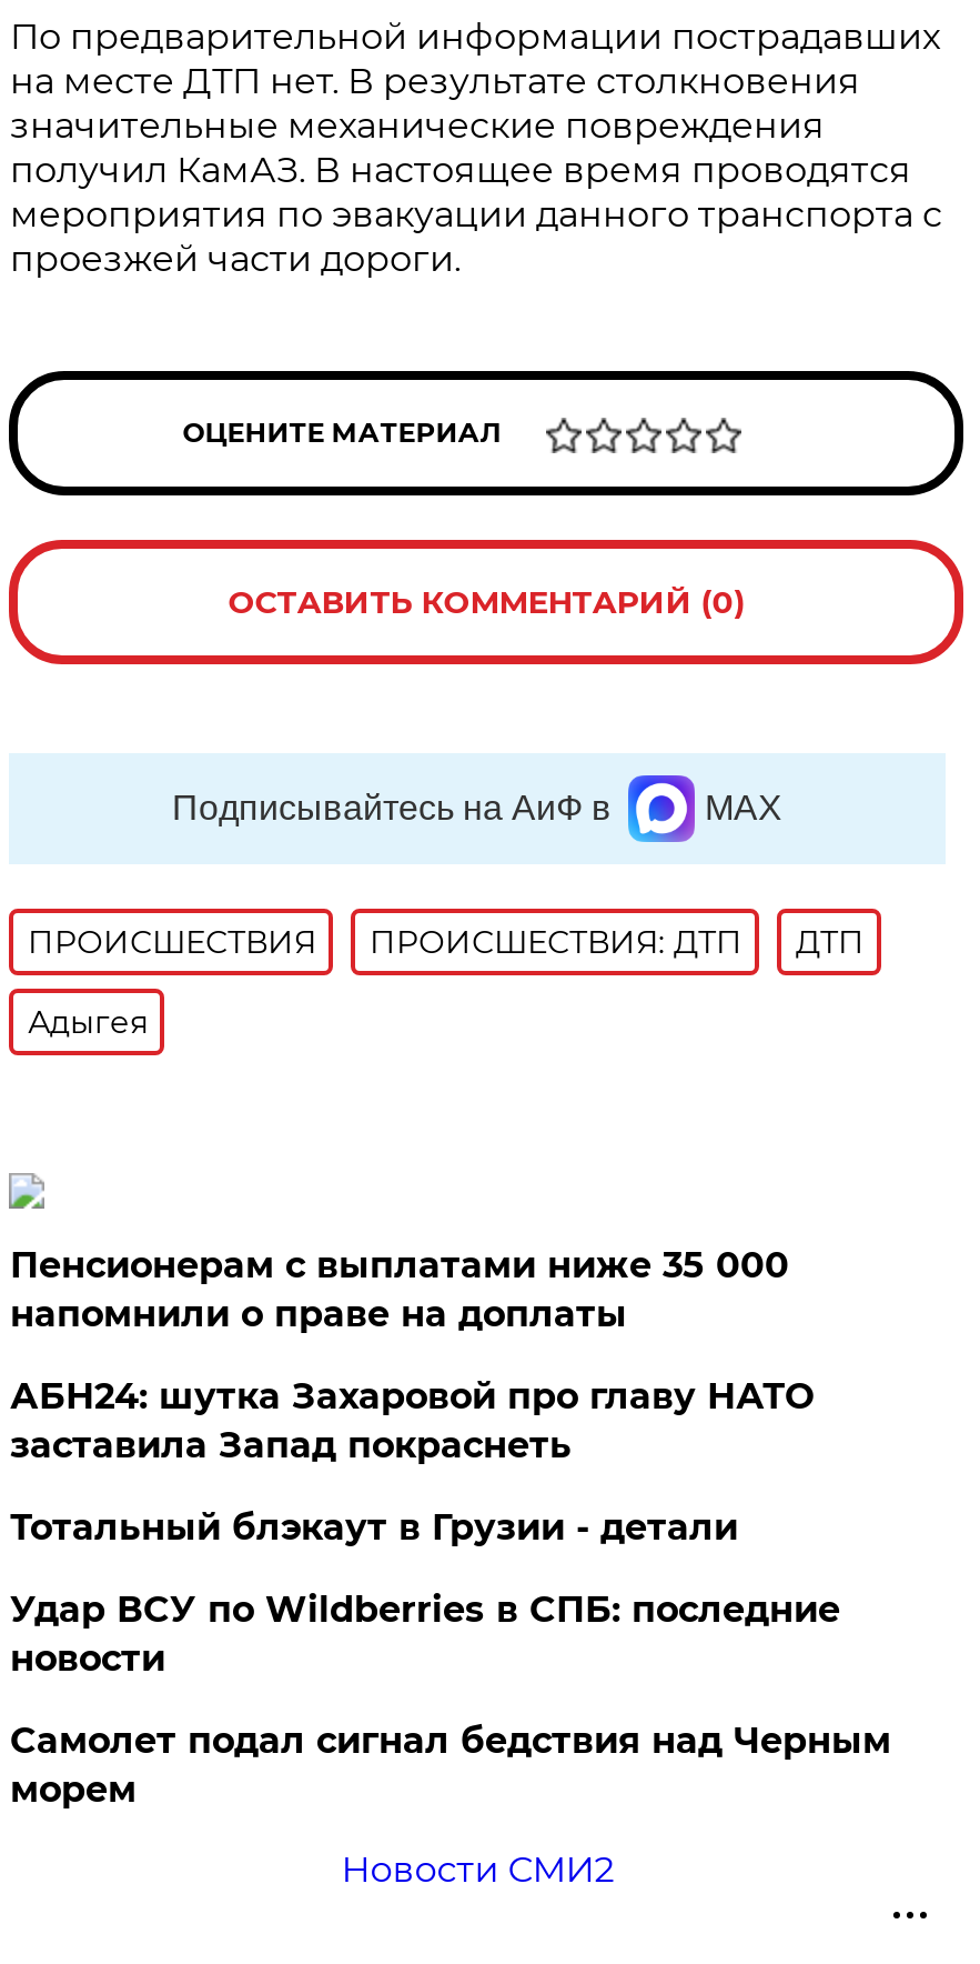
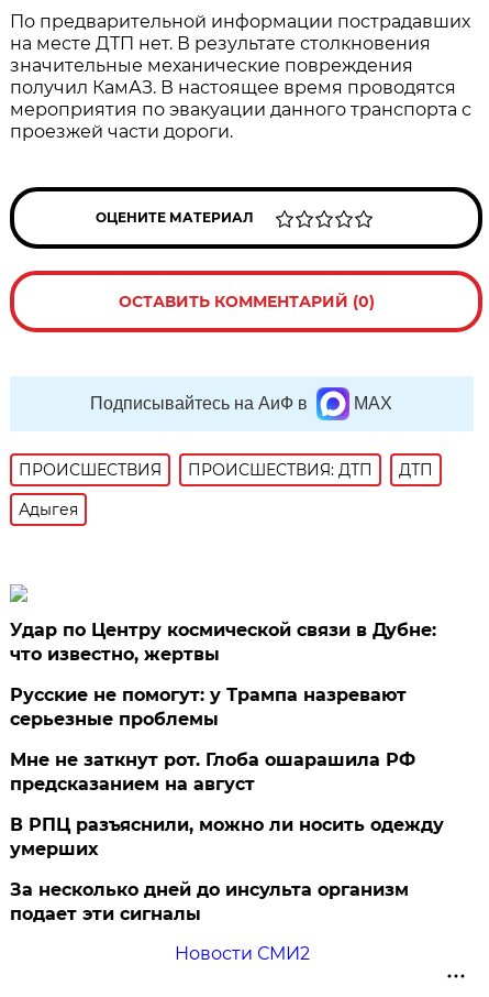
[10,1244,789,1335] Пенсионерам с выплатами ниже 35 000 | напомнили о праве на доплаты -> [10,620,437,665] Удар по Центру космической связи в Дубне: | что известно, жертвы
[10,1375,813,1467] АБН24: шутка Захаровой про главу НАТО | заставила Запад покраснеть -> [10,685,407,730] Русские не помогут: у Трампа назревают | серьезные проблемы
[10,1507,738,1549] Тотальный блэкаут в Грузии - детали -> [10,750,416,795] Мне не заткнут рот. Глоба ошарашила РФ | предсказанием на август
[10,1589,840,1680] Удар ВСУ по Wildberries в СПБ: последние | новости -> [10,814,444,860] В РПЦ разъяснили, можно ли носить одежду | умерших
[10,1720,891,1811] Самолет подал сигнал бедствия над Черным | морем -> [10,879,409,924] За несколько дней до инсульта организм | подает эти сигналы

